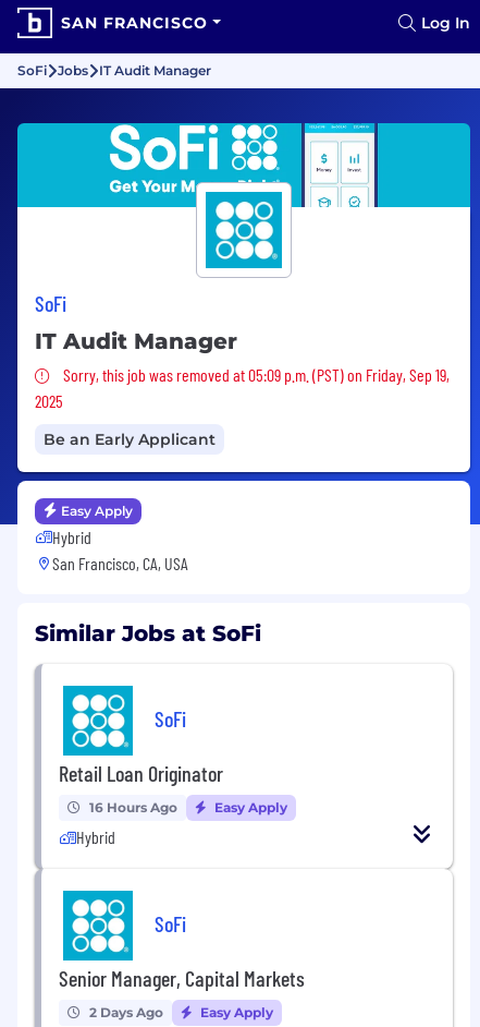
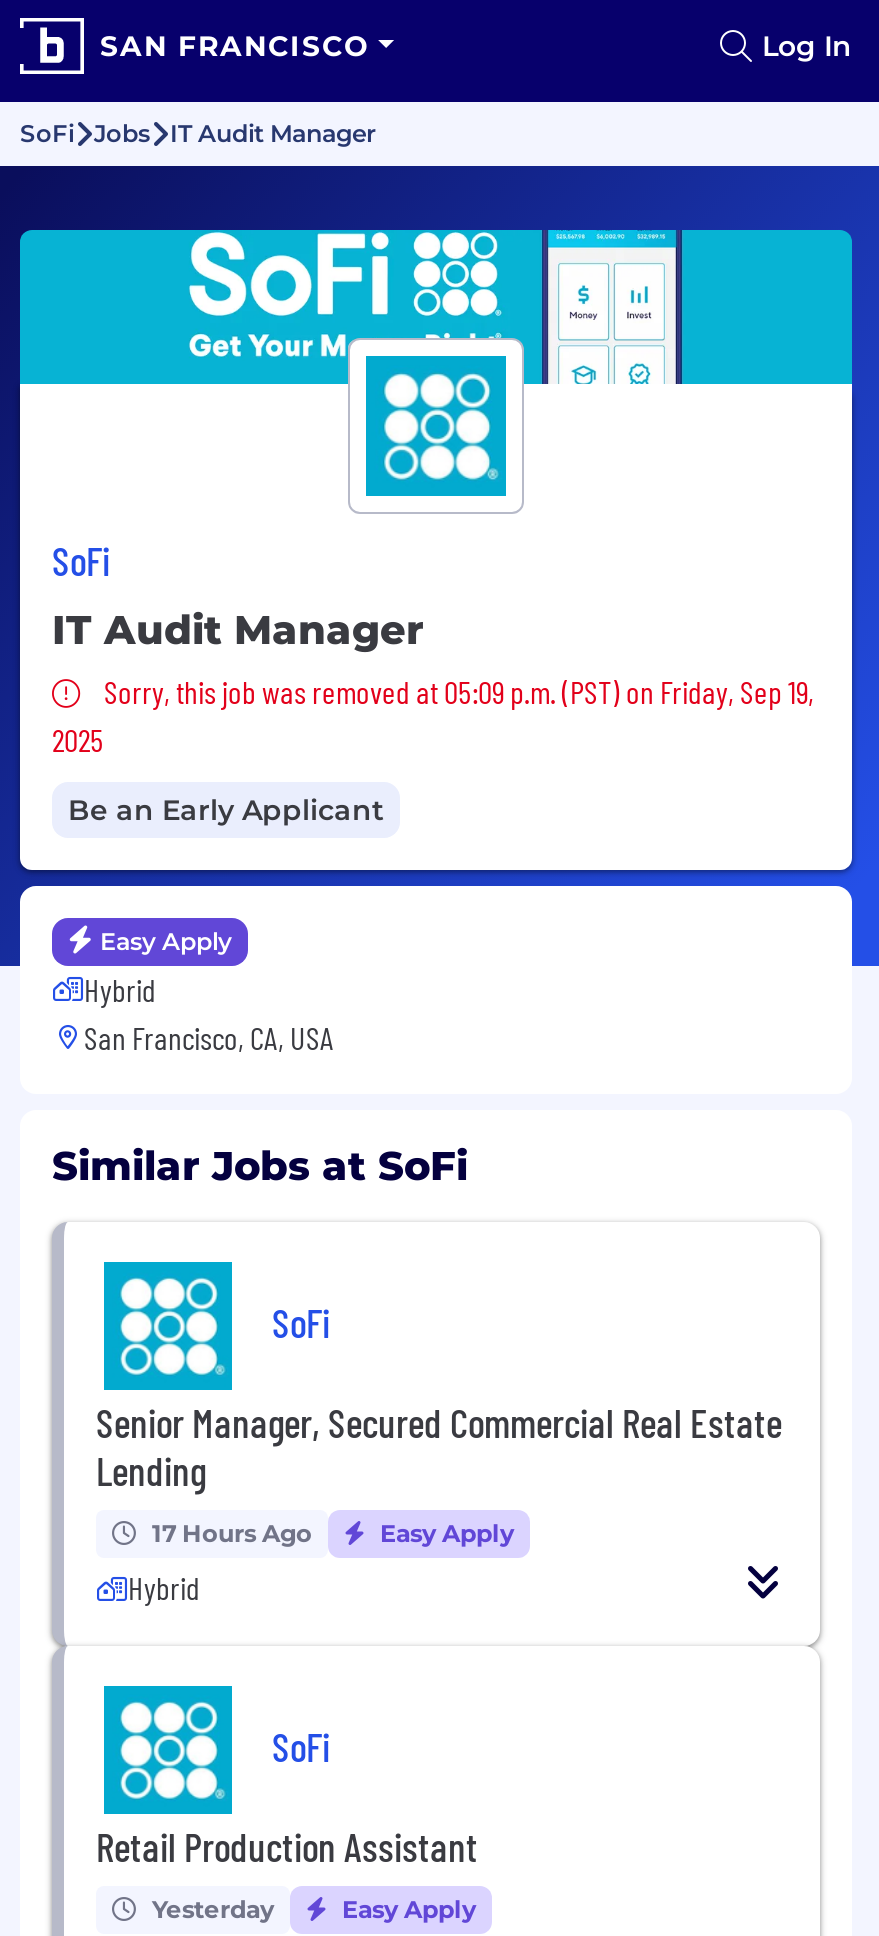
[59,759,223,786] Retail Loan Originator -> [96,1397,782,1493] Senior Manager, Secured Commercial Real Estate | Lending
[89,799,177,815] 16 Hours Ago -> [152,1517,312,1547] 17 Hours Ago
[59,964,305,991] Senior Manager, Capital Markets -> [96,1821,478,1869] Retail Production Assistant
[89,1004,163,1020] 2 Days Ago -> [152,1893,274,1923] Yesterday

